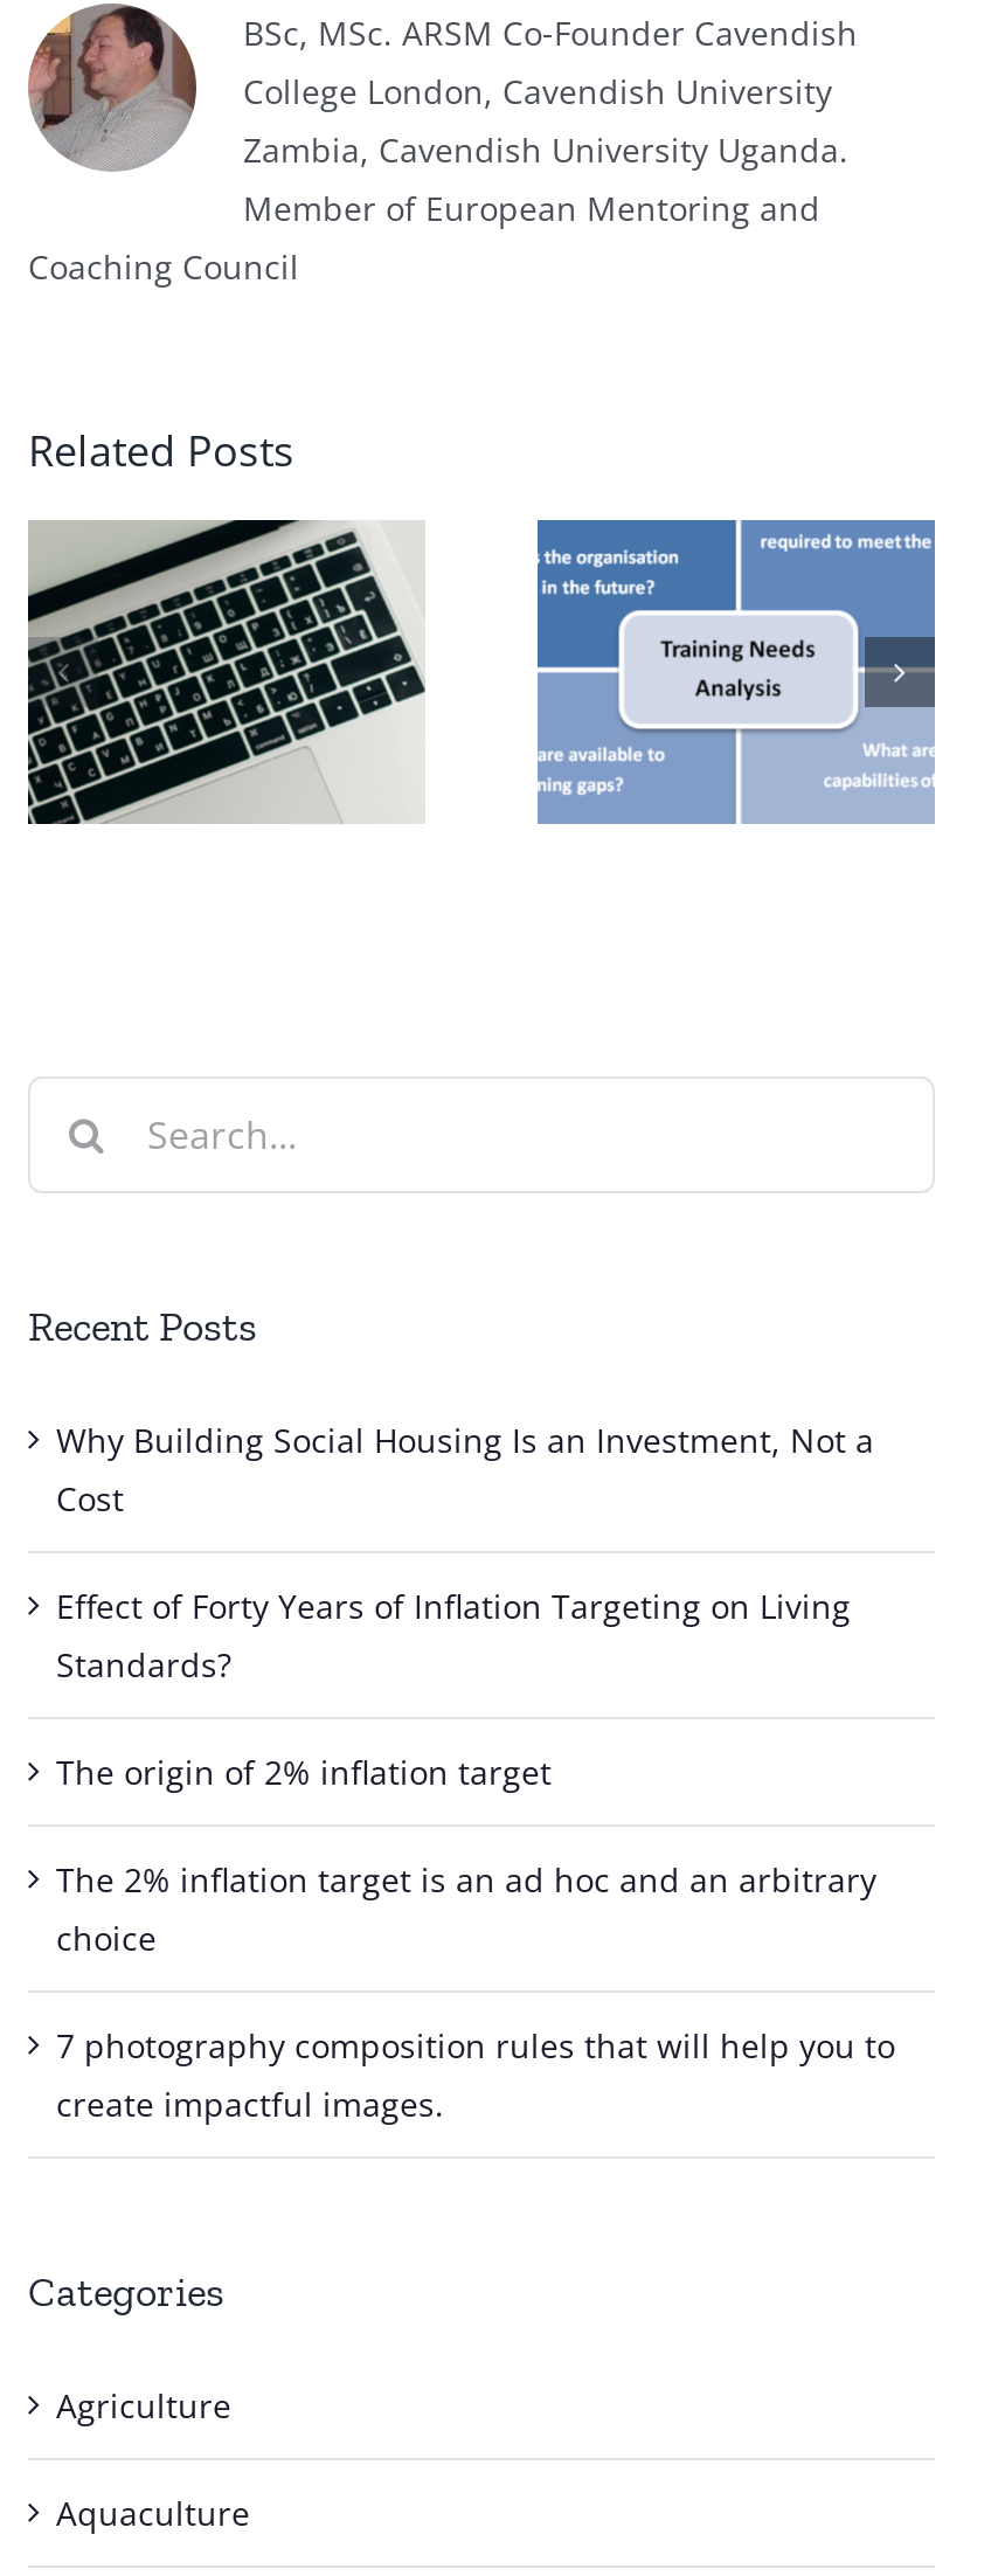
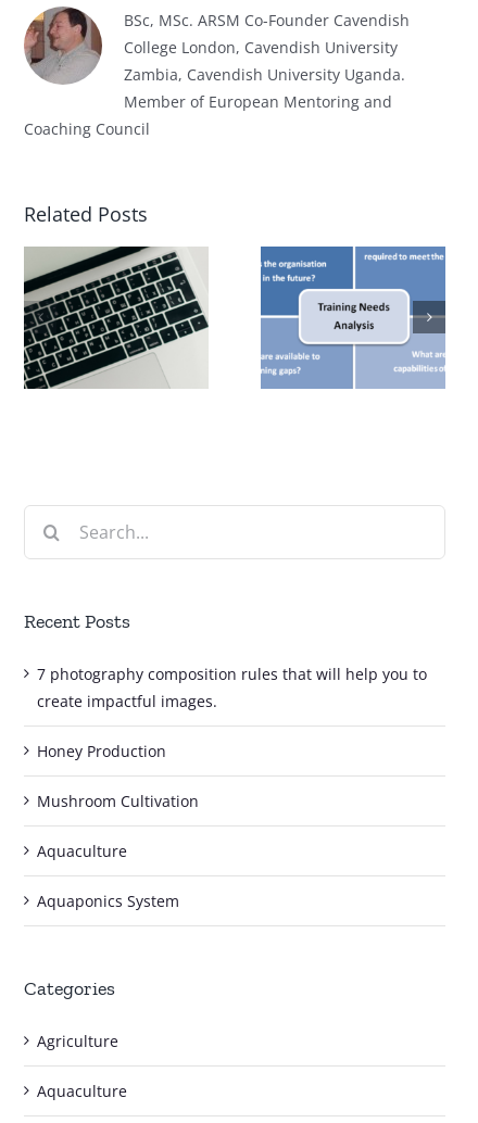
[56,1419,876,1961] Why Building Social Housing Is an Investment, Not a | Cost | Effect of Forty Years of Inflation Targeting on Living | Standards? | The origin of 2% inflation target | The 2% inflation target is an ad hoc and an arbitrary | choice -> none
moved [56,2024,895,2127] -> [37,664,427,712]: 7 photography composition rules that will help you to | create impactful images.
none -> [37,741,199,912] Honey Production | Mushroom Cultivation | Aquaculture | Aquaponics System

